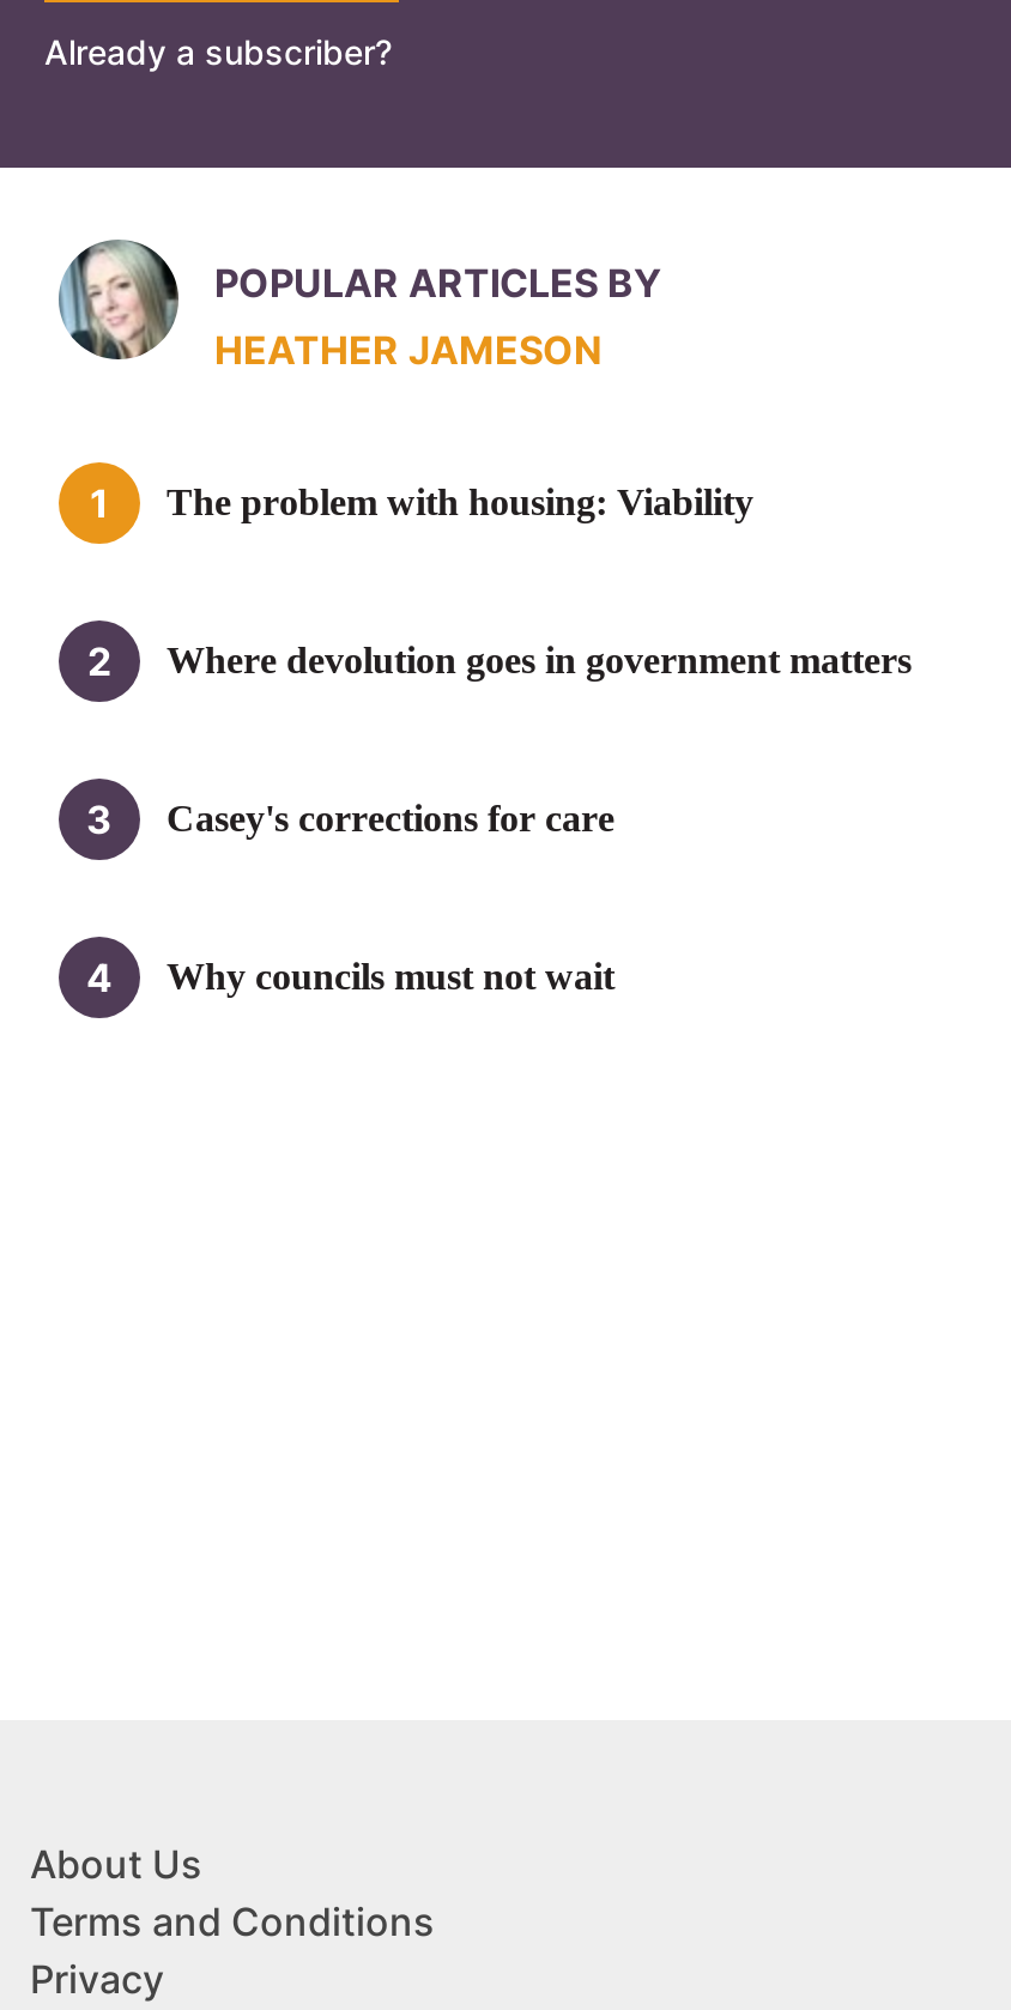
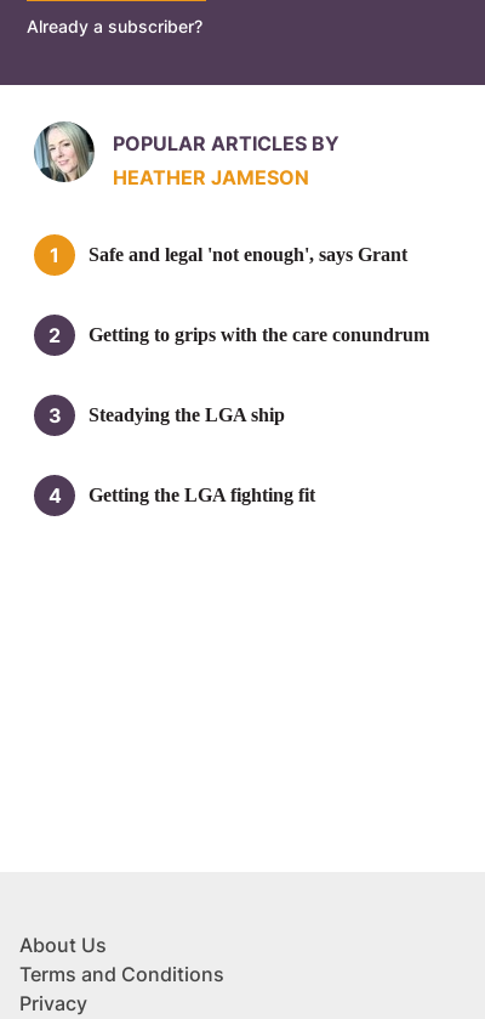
[167,482,753,522] The problem with housing: Viability -> [89,244,407,265] Safe and legal 'not enough', says Grant
[167,640,912,680] Where devolution goes in government matters -> [89,324,429,345] Getting to grips with the care conundrum
[167,798,615,838] Casey's corrections for care -> [89,404,285,425] Steadying the LGA ship
[167,956,615,997] Why councils must not wait -> [89,485,315,505] Getting the LGA fighting fit

